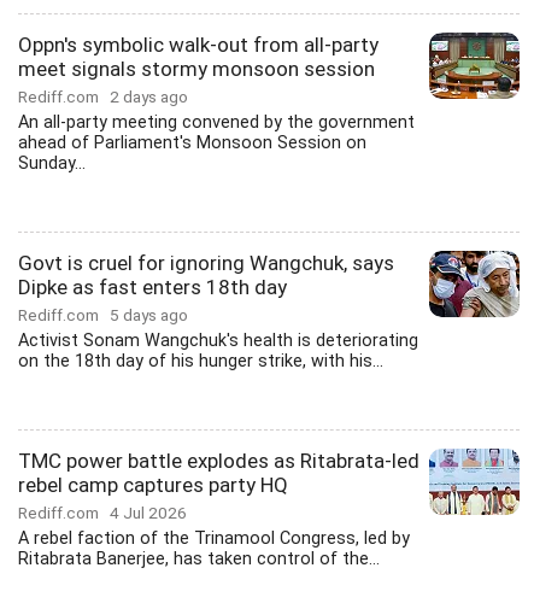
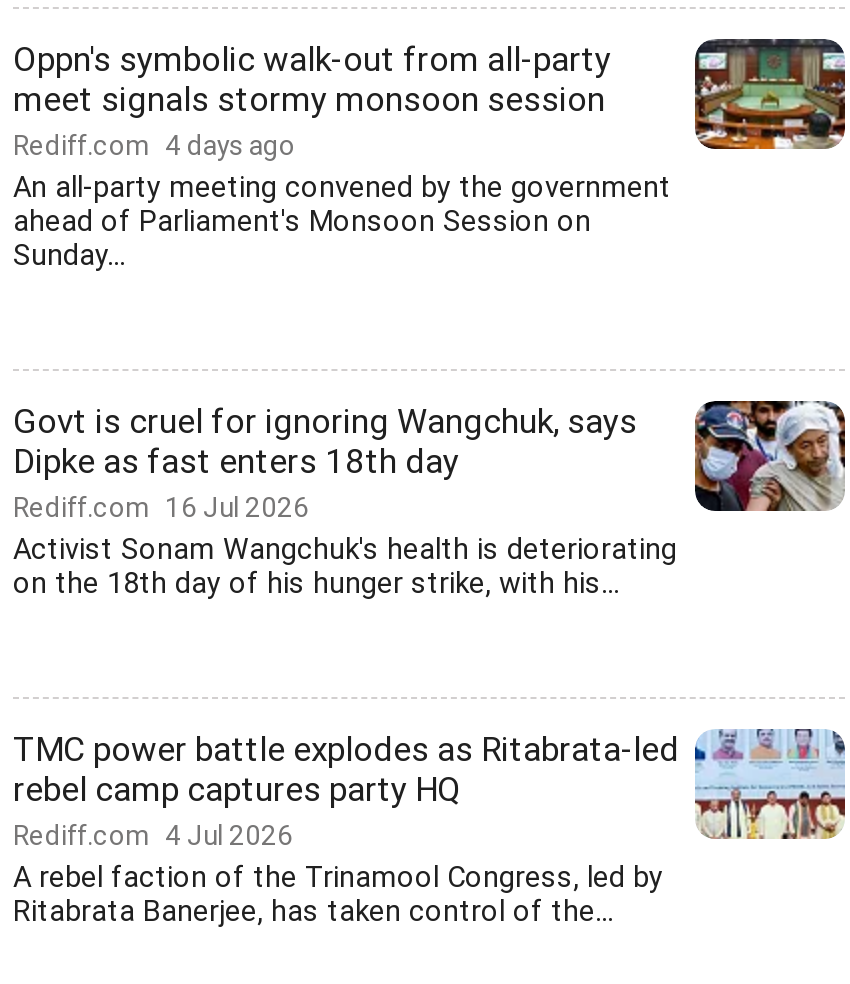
[18,87,188,106] Rediff.com 2 days ago -> [13,129,295,161] Rediff.com 4 days ago
[18,305,188,324] Rediff.com 5 days ago -> [13,491,309,523] Rediff.com 16 Jul 2026

